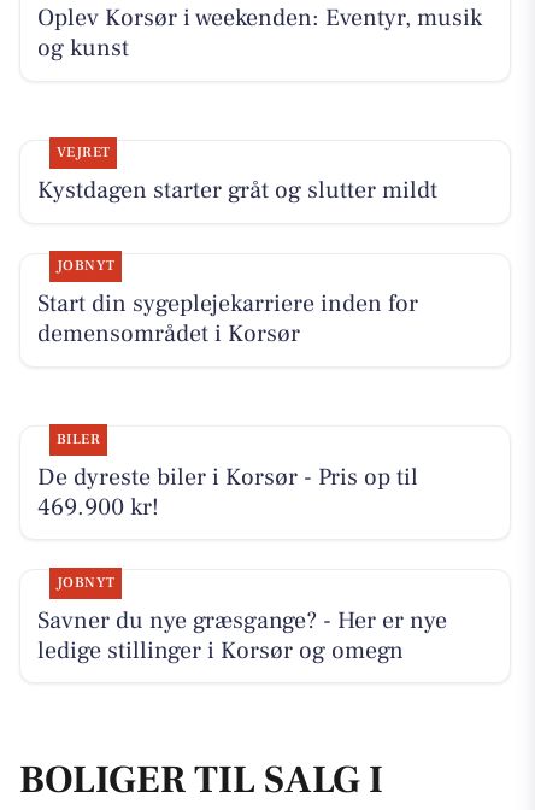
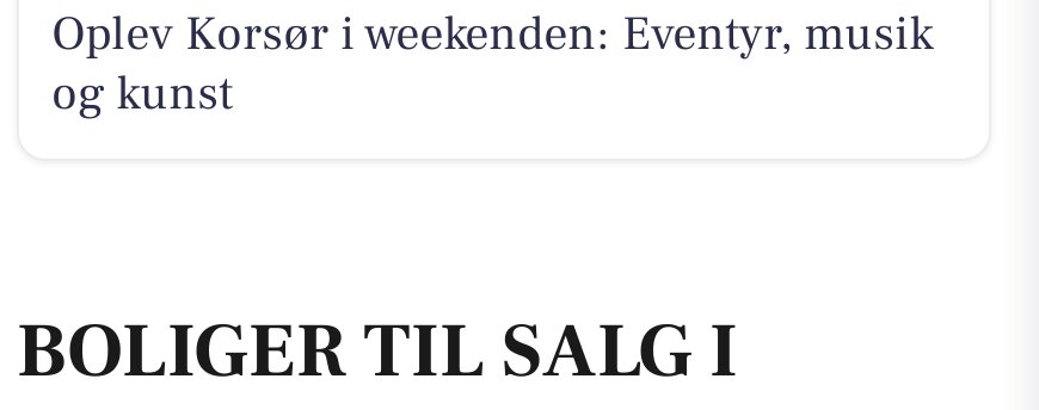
[37,144,437,350] VEJRET | Kystdagen starter gråt og slutter mildt | JOBNYT | Start din sygeplejekarriere inden for | demensområdet i Korsør -> none
[37,430,447,666] BILER | De dyreste biler i Korsør - Pris op til | 469.900 kr! | JOBNYT | Savner du nye græsgange? - Her er nye | ledige stillinger i Korsør og omegn -> none

